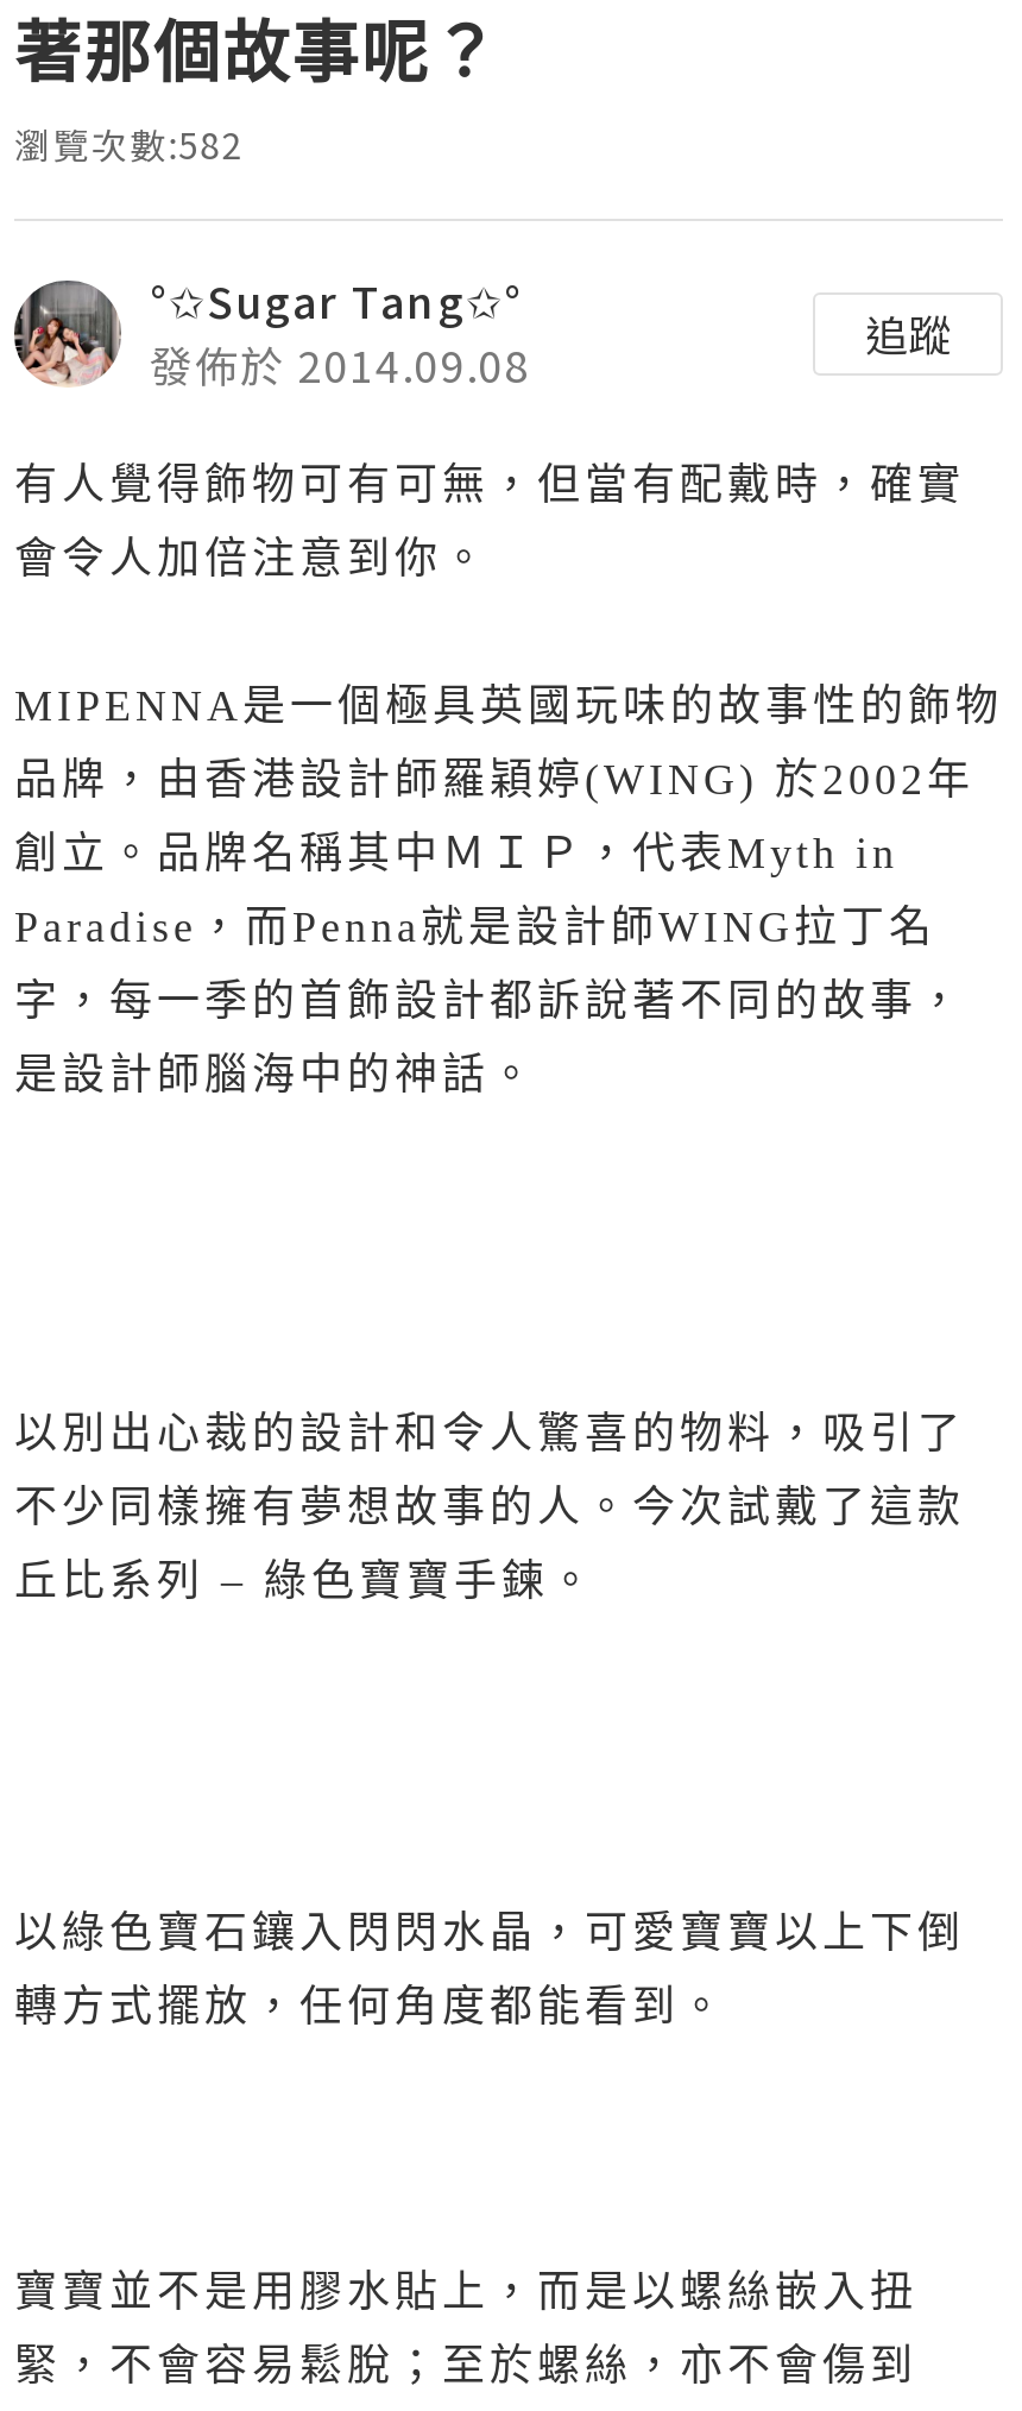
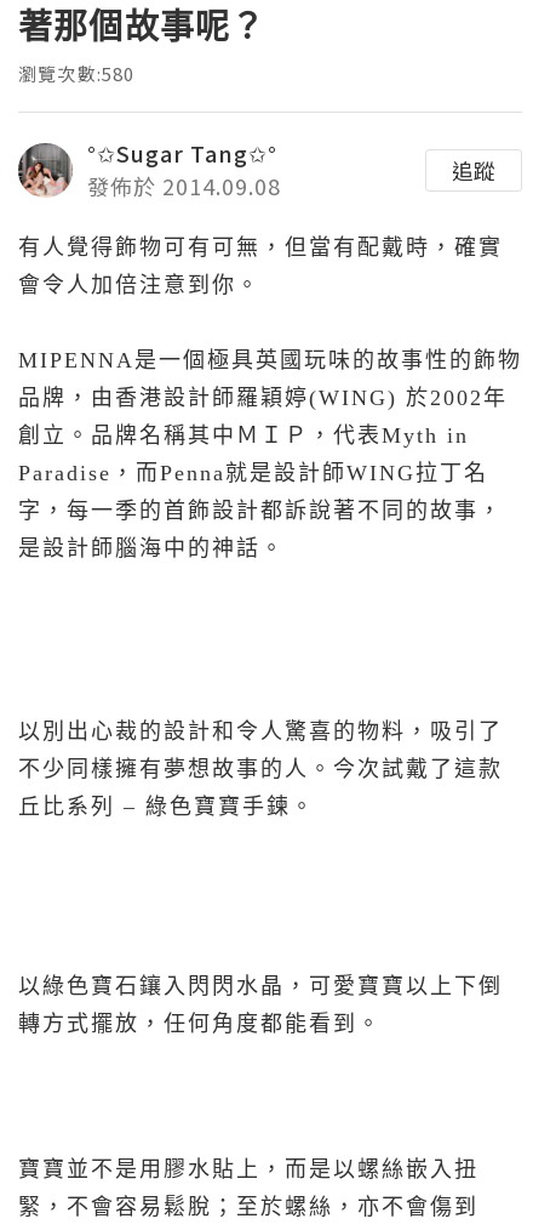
[14,119,244,169] 瀏覽次數:582 -> [18,61,135,86] 瀏覽次數:580

